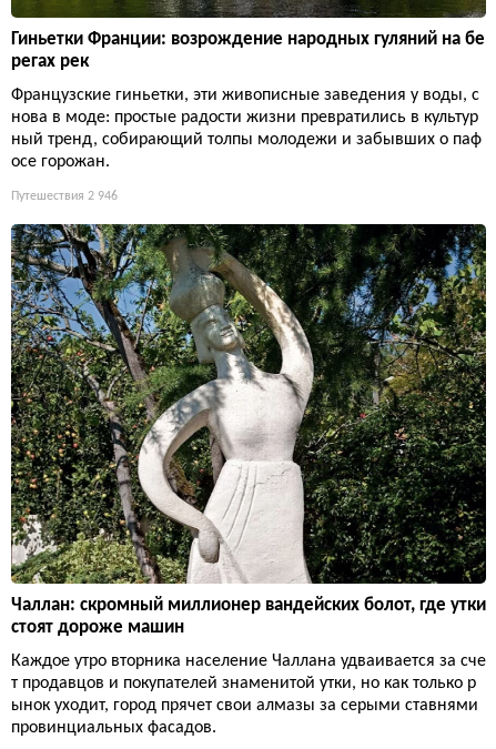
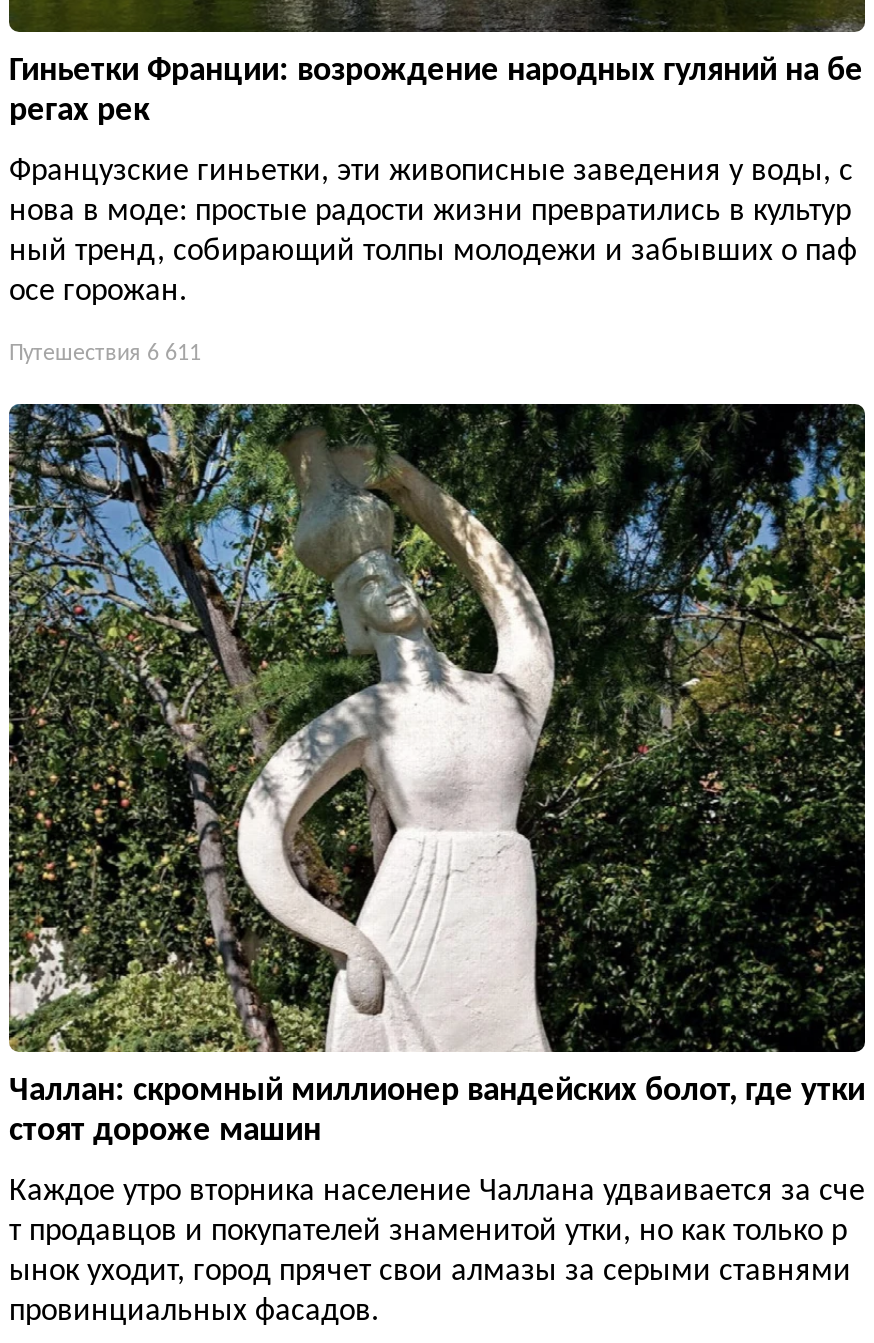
[11,190,118,203] Путешествия 2 946 -> [9,342,201,366] Путешествия 6 611

